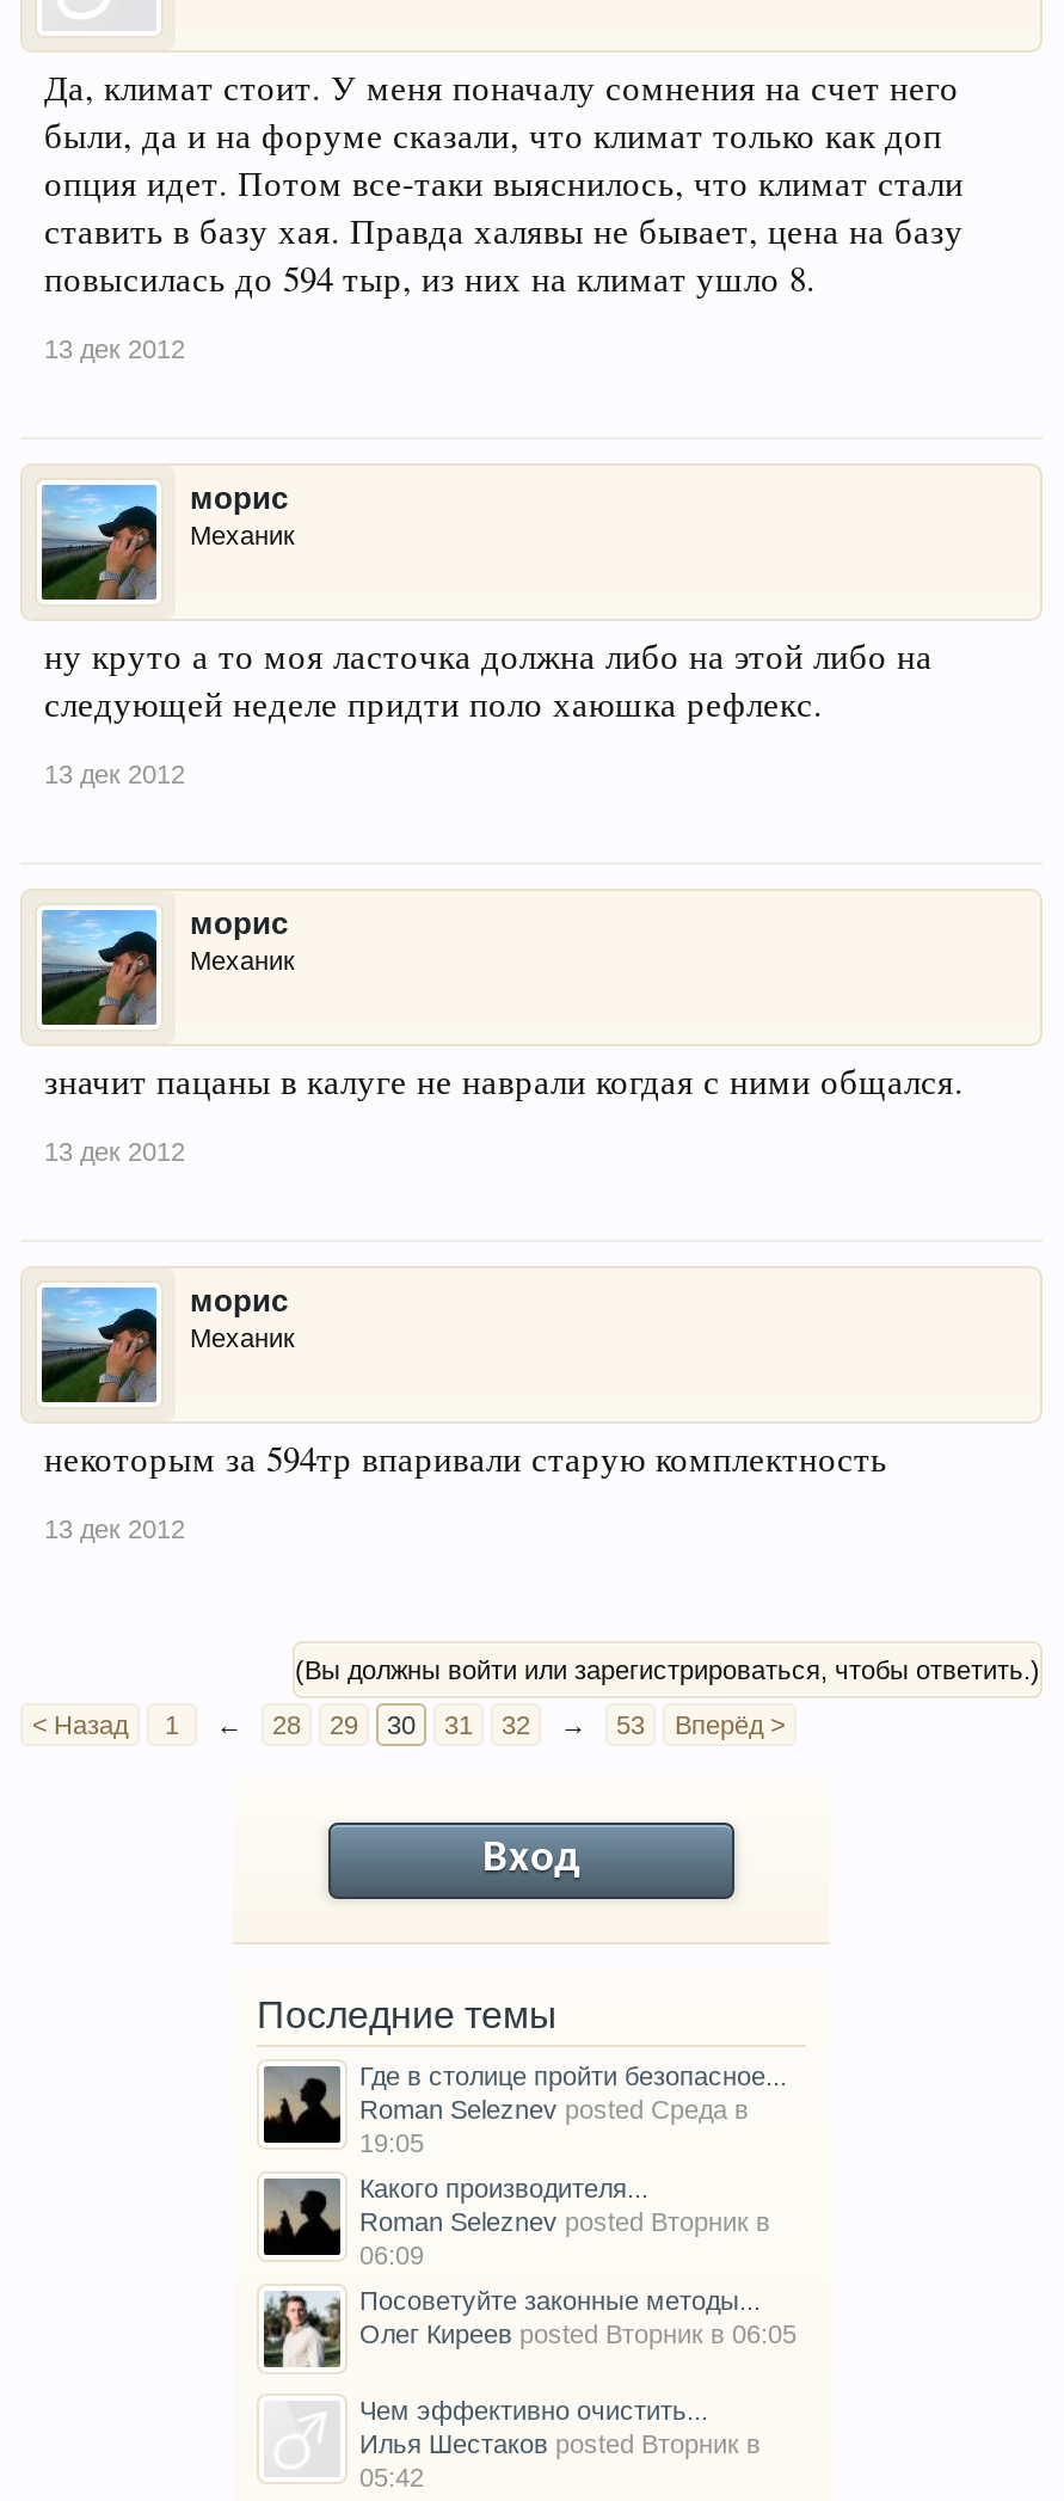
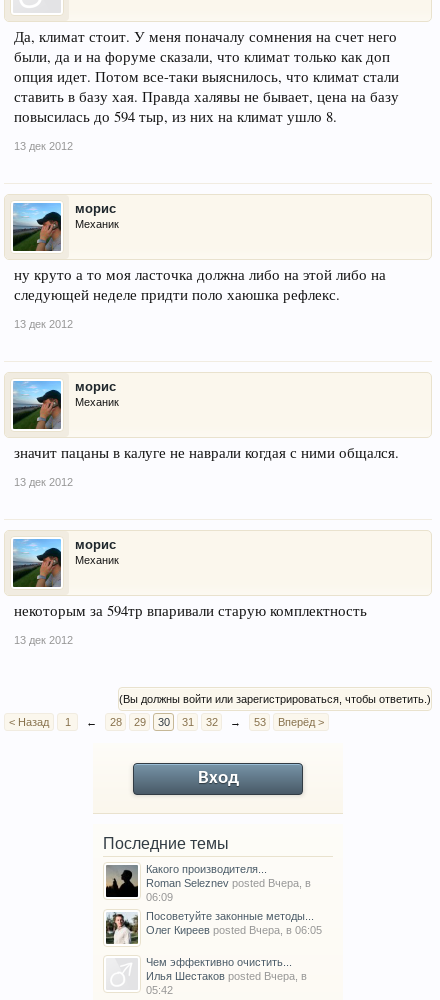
[359,2061,787,2156] Где в столице пройти безопасное... | Roman Seleznev posted Среда в | 19:05 -> none
[359,2206,770,2235] Roman Seleznev posted Вторник в -> [146,877,311,889] Roman Seleznev posted Вчера, в
[359,2319,797,2347] Олег Киреев posted Вторник в 06:05 -> [146,924,322,936] Олег Киреев posted Вчера, в 06:05
[359,2428,761,2457] Илья Шестаков posted Вторник в -> [146,970,307,982] Илья Шестаков posted Вчера, в

